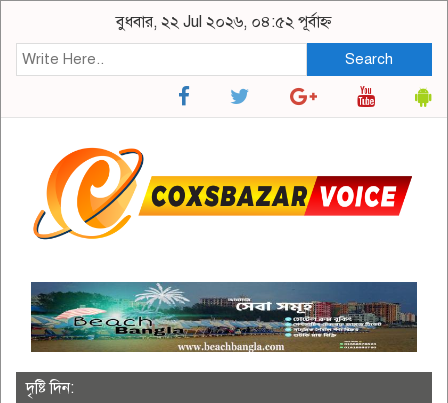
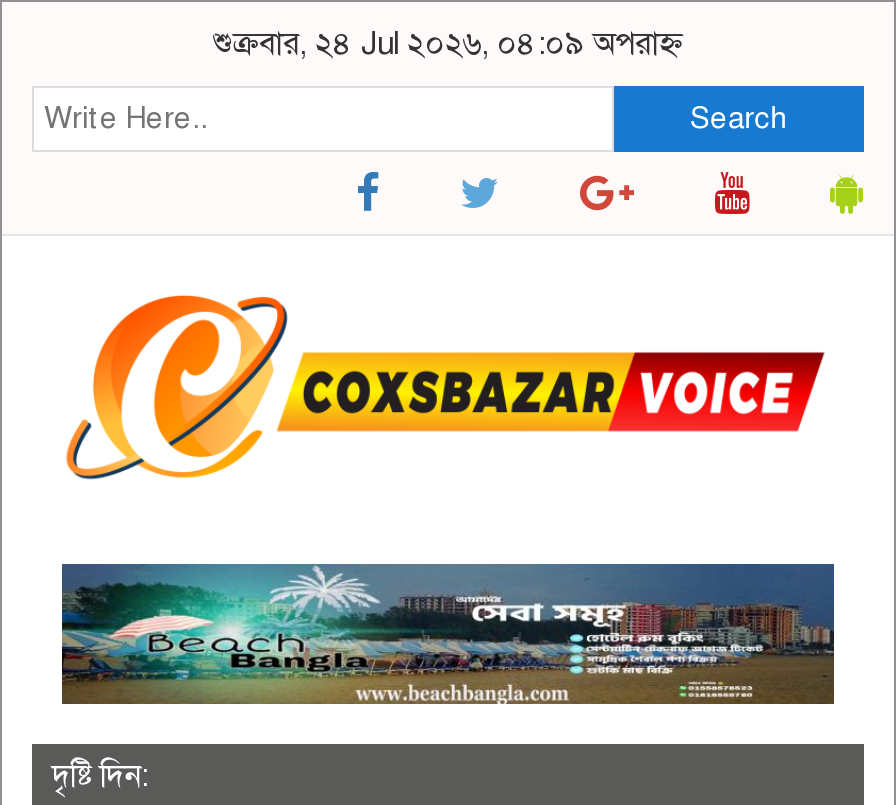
[116,12,332,32] বুধবার, ২২ Jul ২০২৬, ০৪:৫২ পূর্বাহ্ন -> [213,24,683,64] শুক্রবার, ২৪ Jul ২০২৬, ০৪:০৯ অপরাহ্ন

